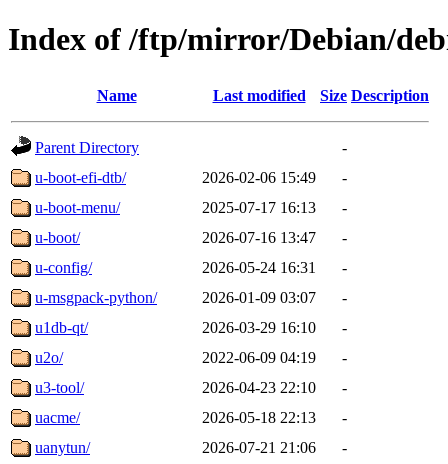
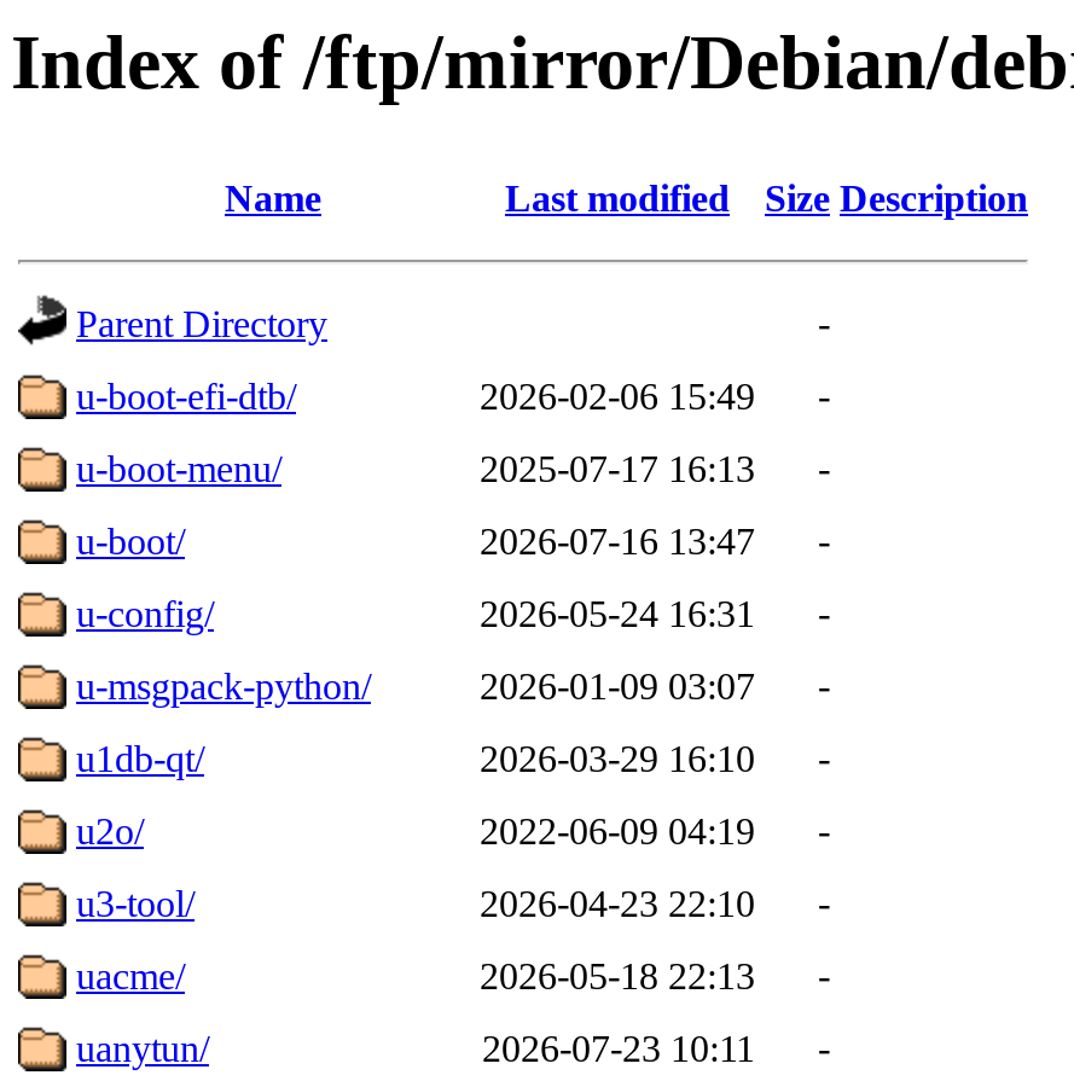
[202,439,316,456] 2026-07-21 21:06 -> [482,1028,755,1069] 2026-07-23 10:11

